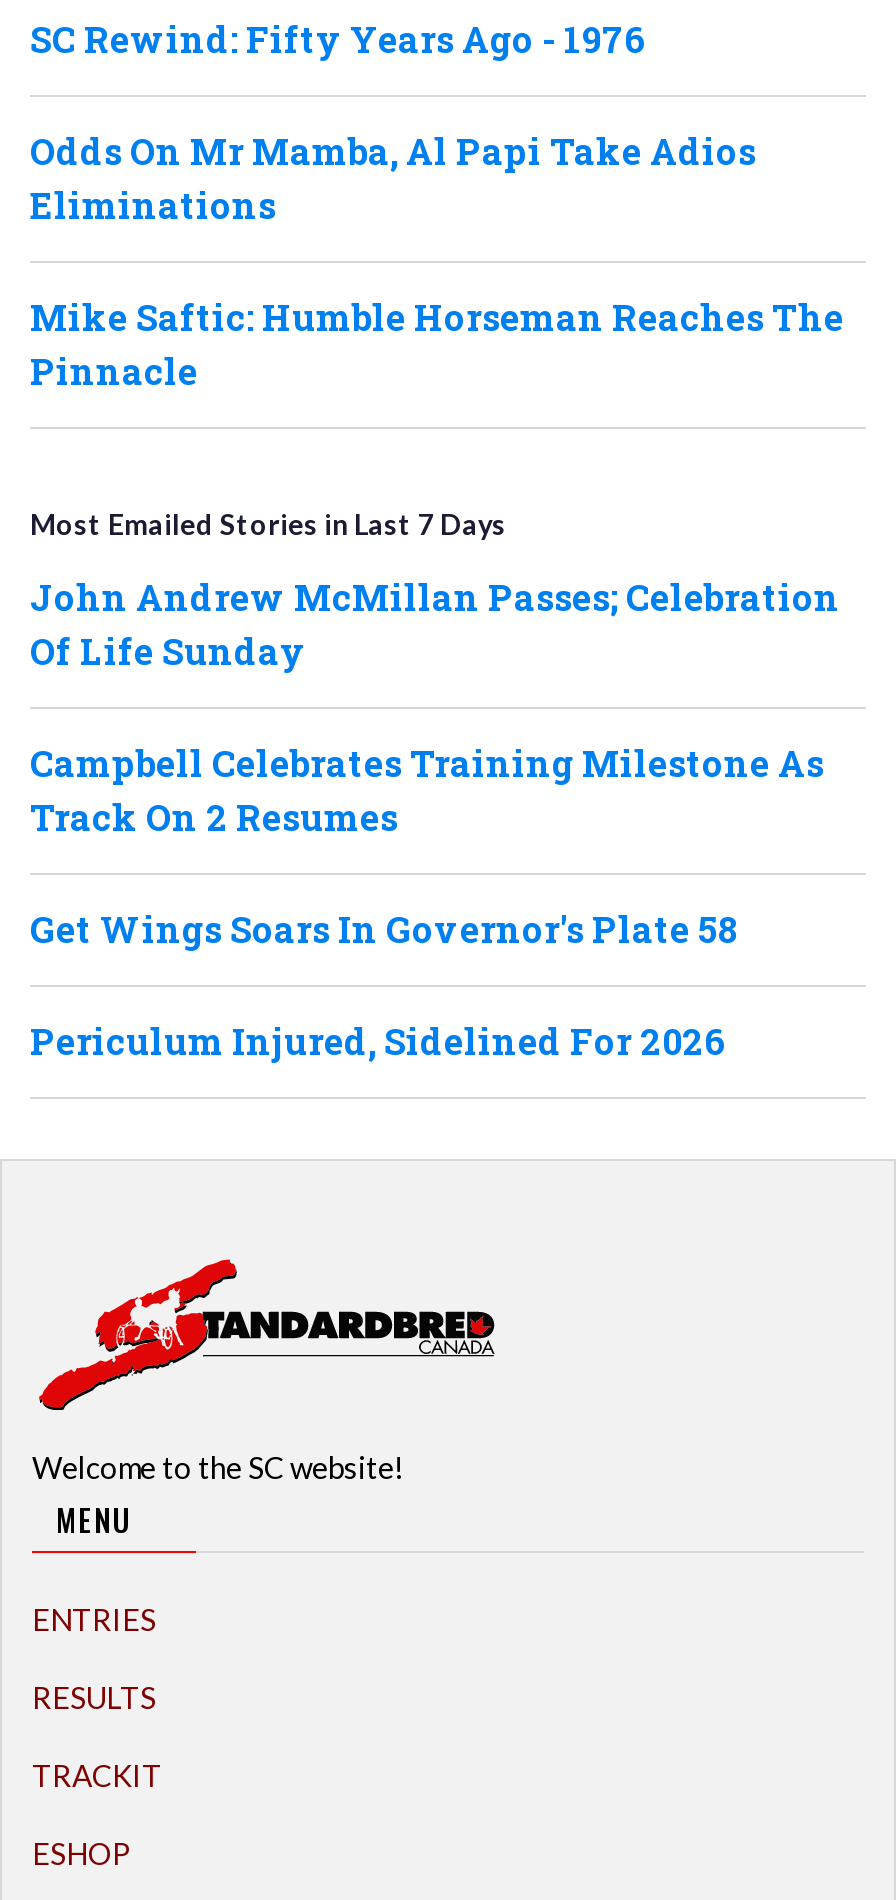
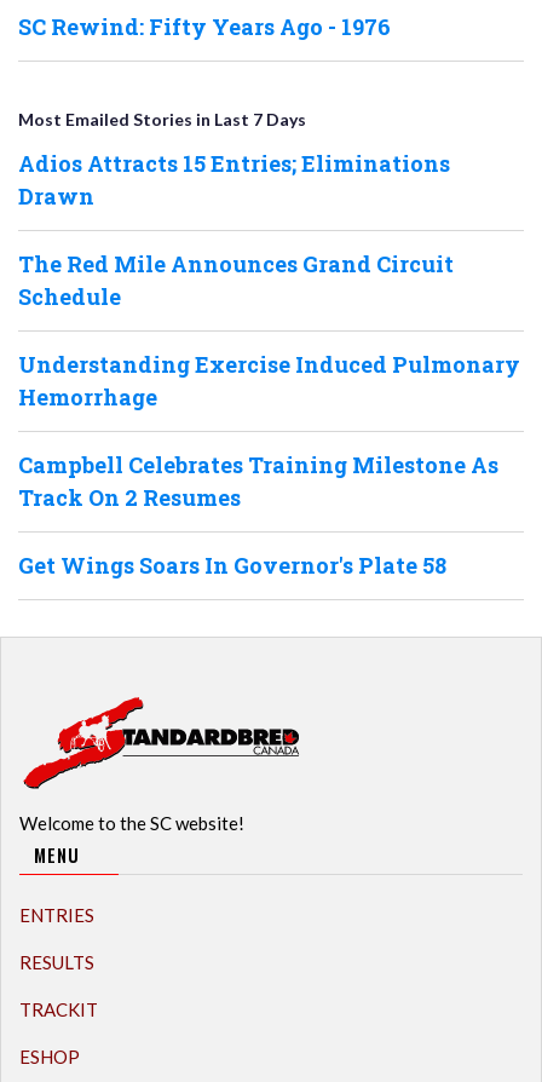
[30,127,844,395] Odds On Mr Mamba, Al Papi Take Adios | Eliminations | Mike Saftic: Humble Horseman Reaches The | Pinnacle -> none
moved [30,507,506,541] -> [18,109,306,130]: Most Emailed Stories in Last 7 Days
[30,573,840,675] John Andrew McMillan Passes; Celebration | Of Life Sunday -> [18,149,520,412] Adios Attracts 15 Entries; Eliminations | Drawn | The Red Mile Announces Grand Circuit | Schedule | Understanding Exercise Induced Pulmonary | Hemorrhage
[30,1017,726,1065] Periculum Injured, Sidelined For 2026 -> none

